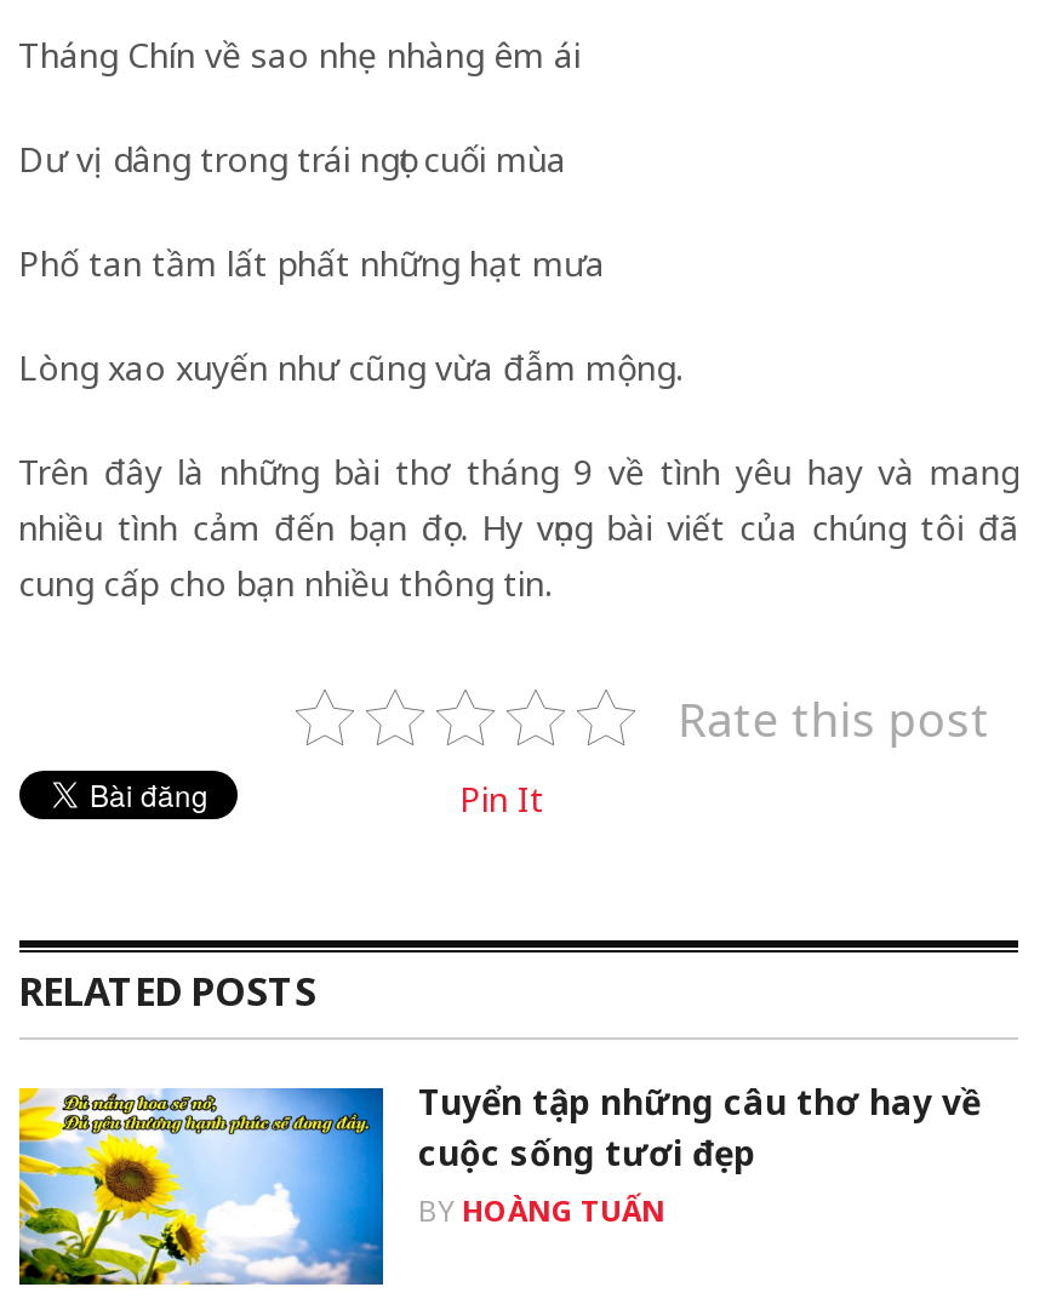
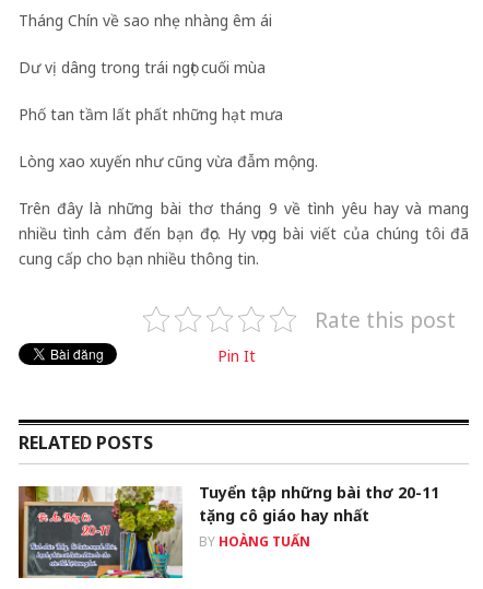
[17,1079,981,1292] [image] | Tuyển tập những câu thơ hay về | cuộc sống tươi đẹp -> [17,482,439,579] [image] | Tuyển tập những bài thơ 20-11 | tặng cô giáo hay nhất

